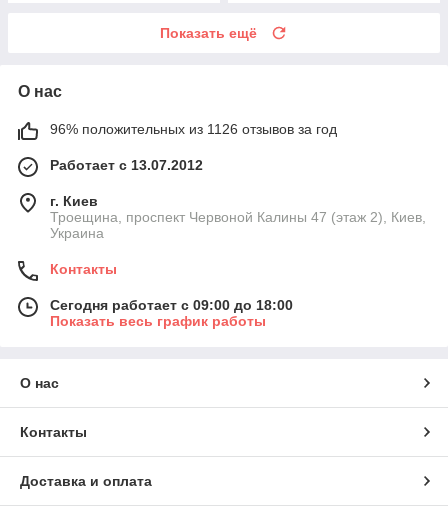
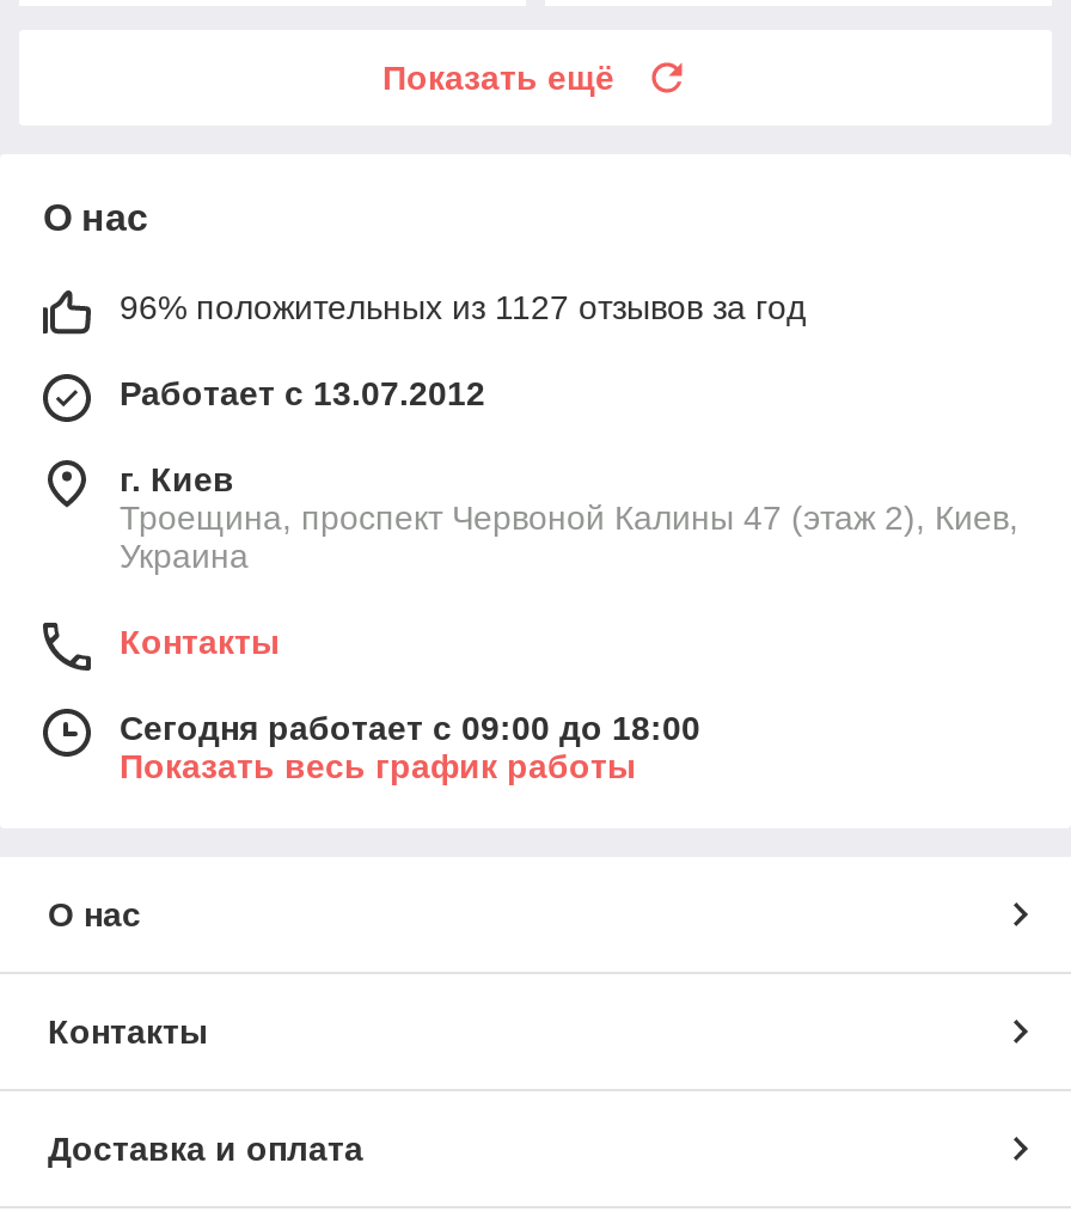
[50,121,337,137] 96% положительных из 1126 отзывов за год -> [120,288,806,326] 96% положительных из 1127 отзывов за год

